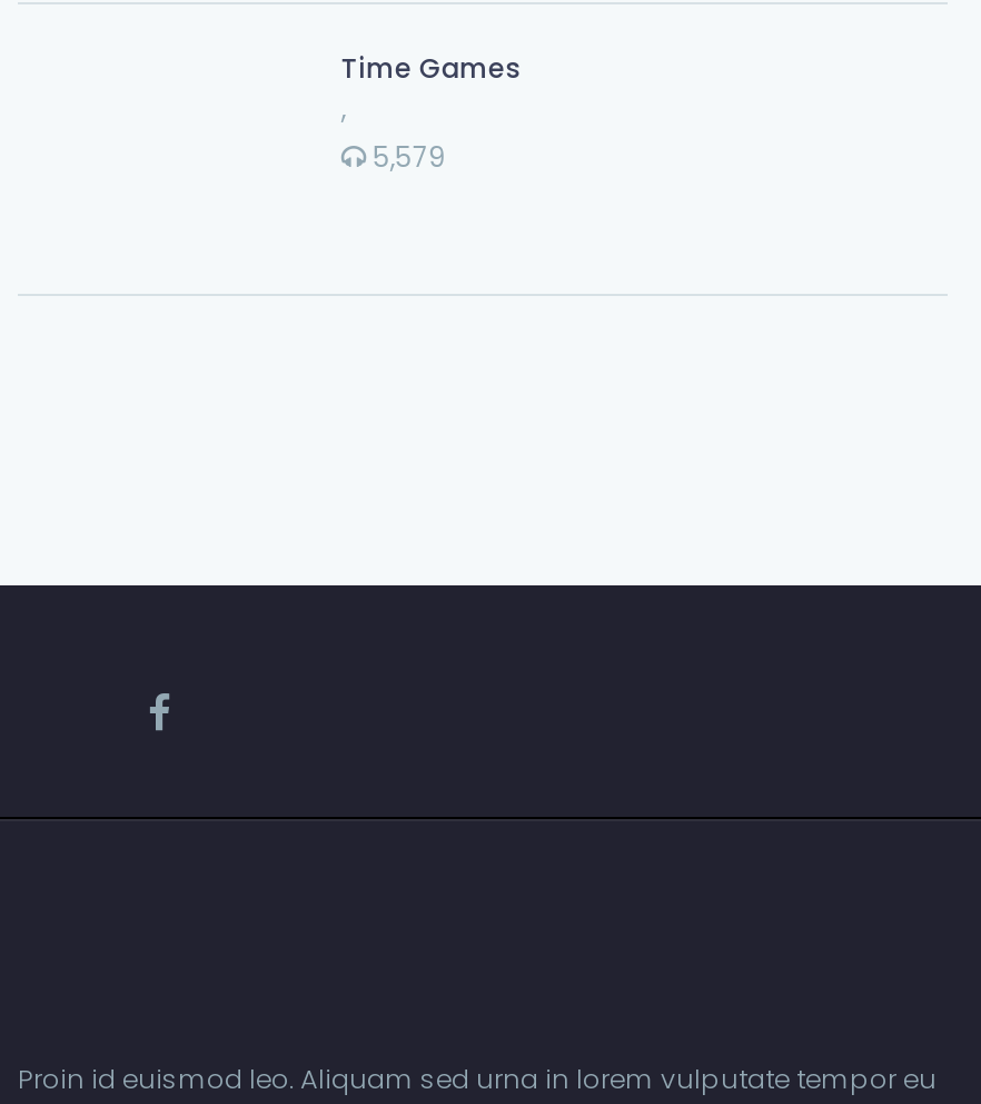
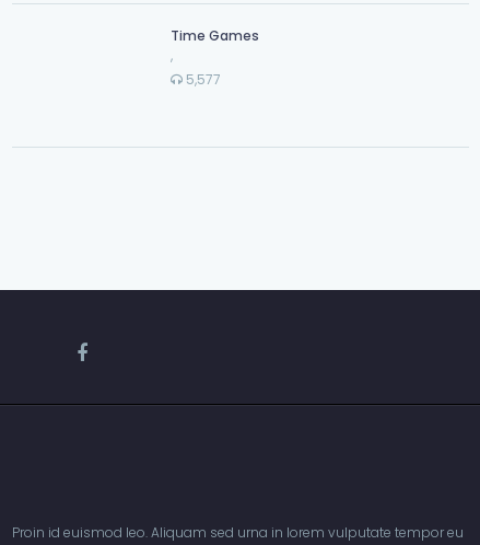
[366,138,446,176] 5,579 -> [183,70,221,89] 5,577

